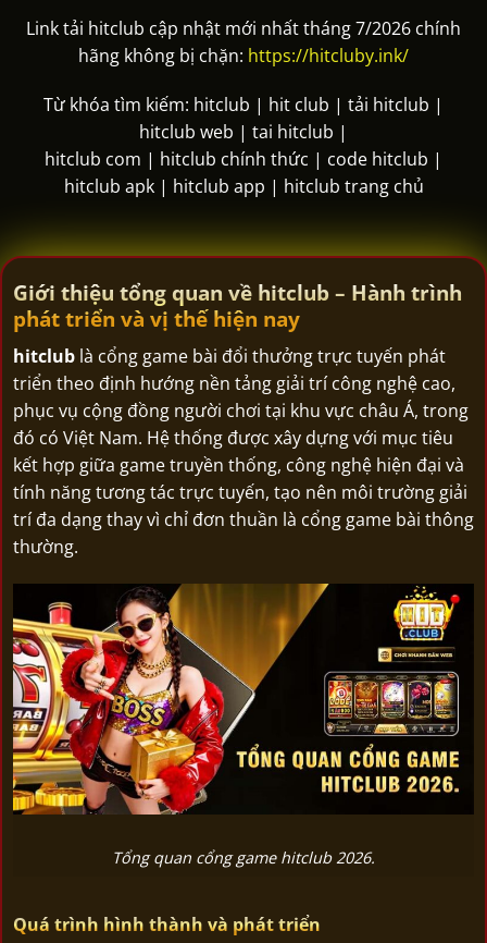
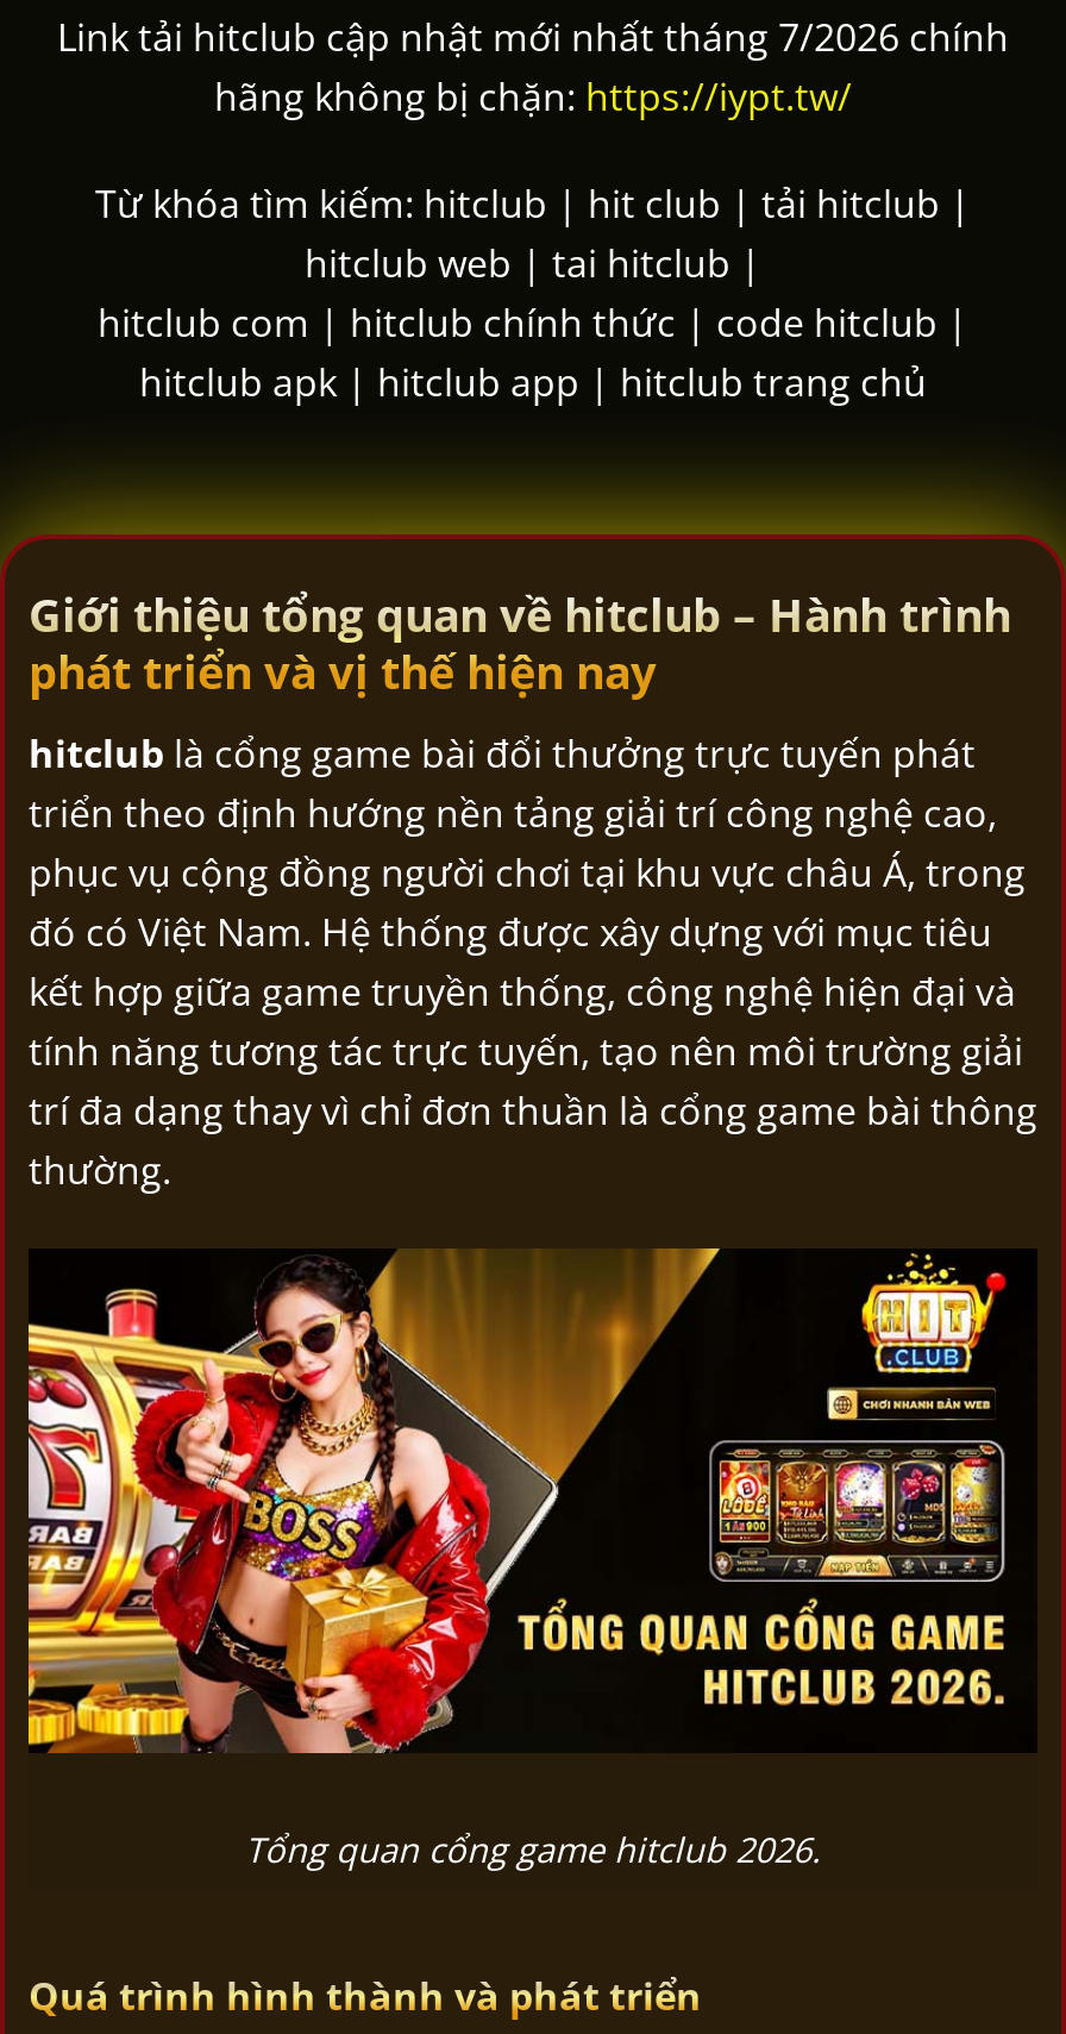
[78,43,409,67] hãng không bị chặn: https://hitcluby.ink/ -> [214,70,852,122] hãng không bị chặn: https://iypt.tw/

